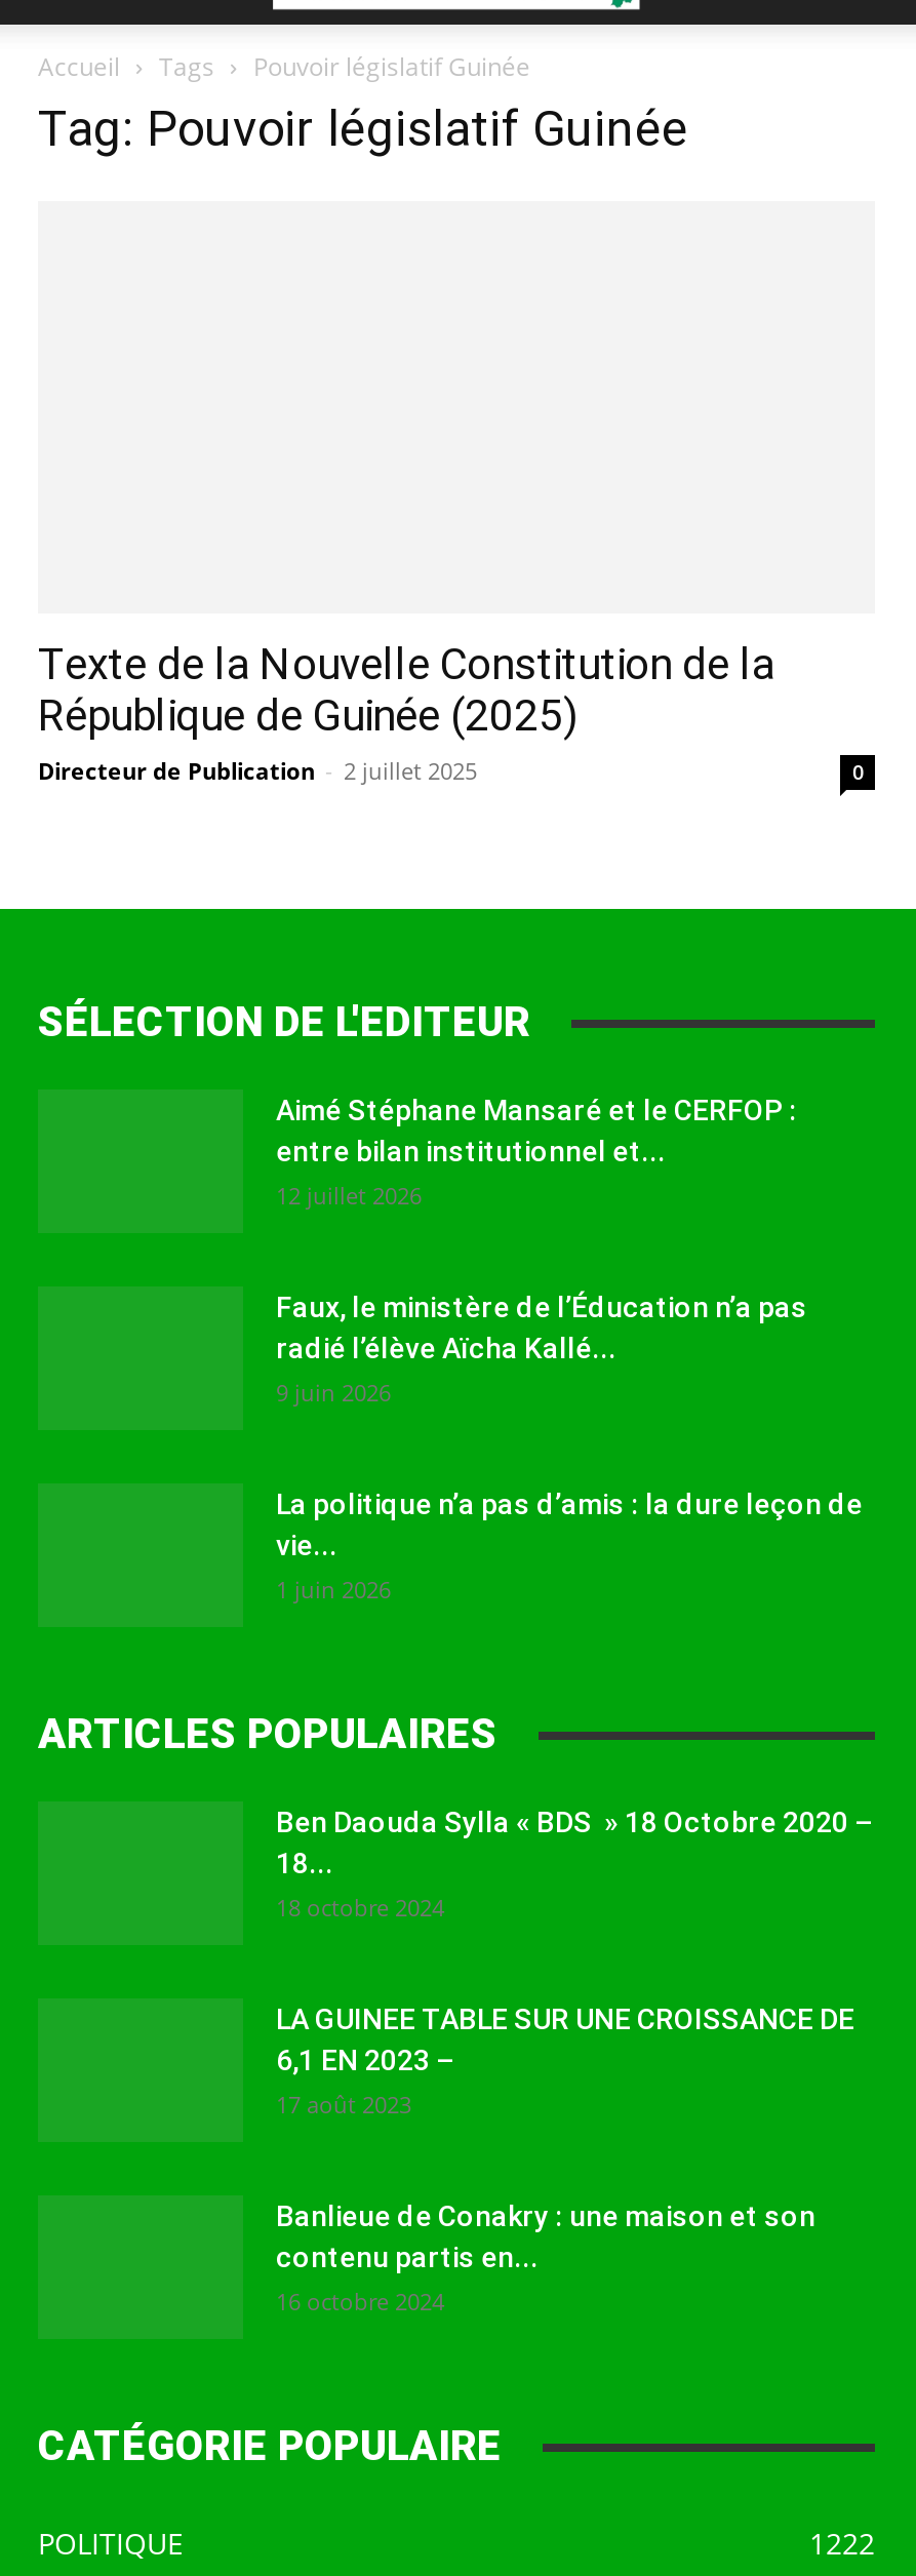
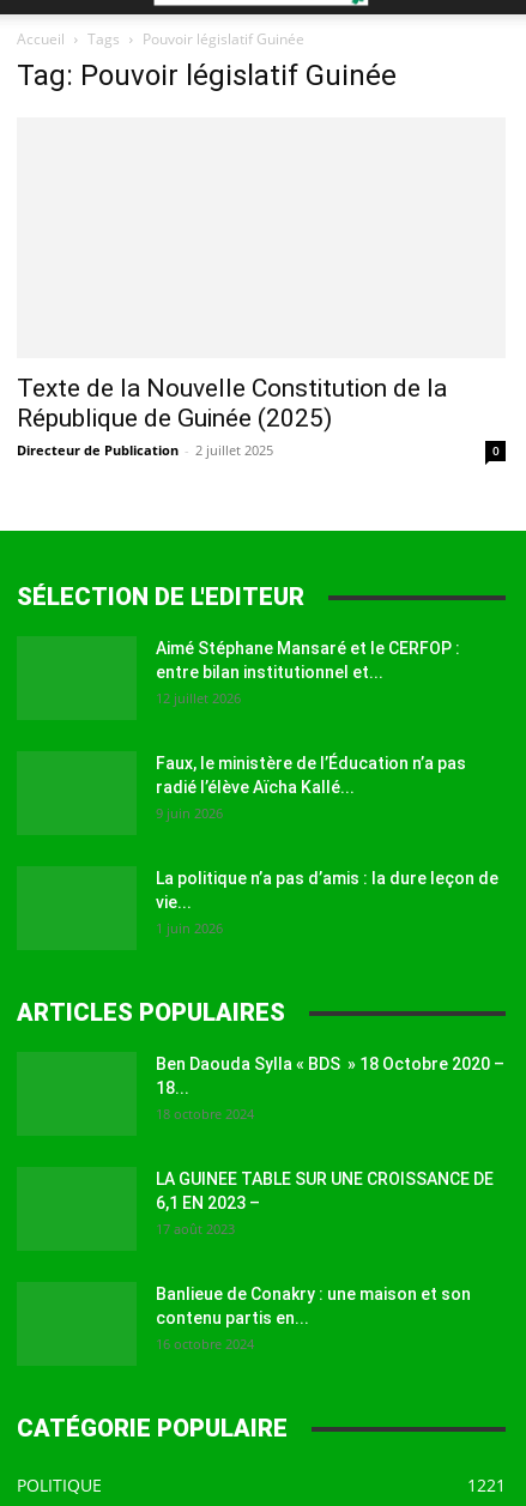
[809,2525,875,2564] 1222 -> [467,1474,506,1497] 1221

